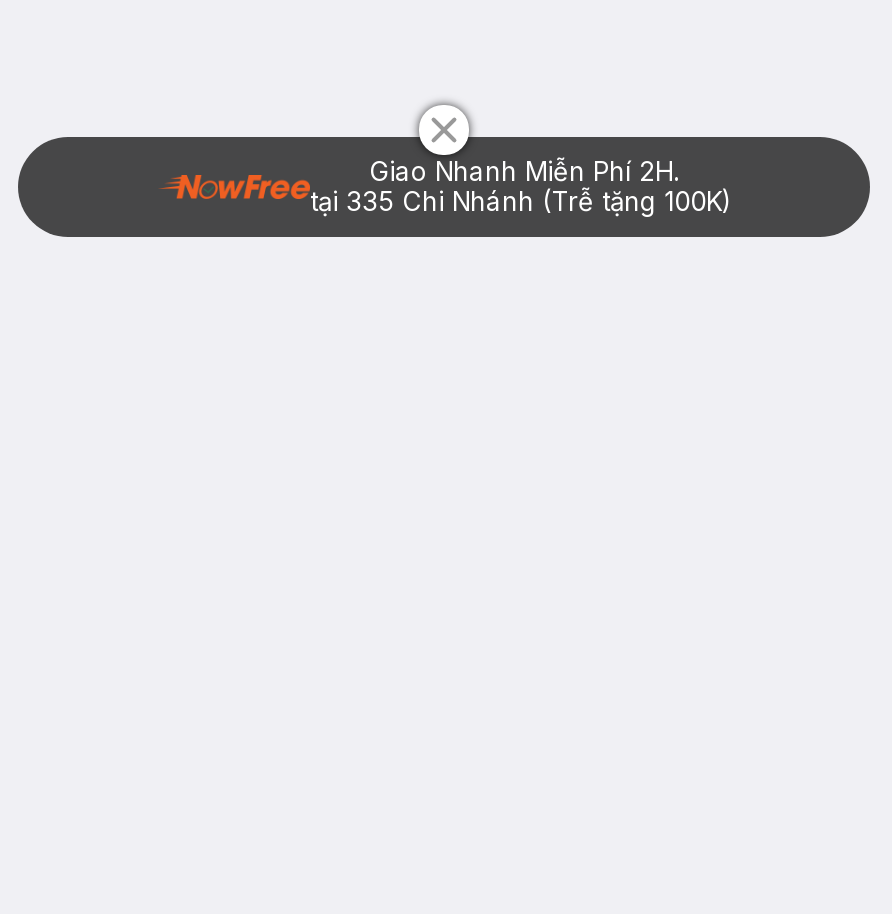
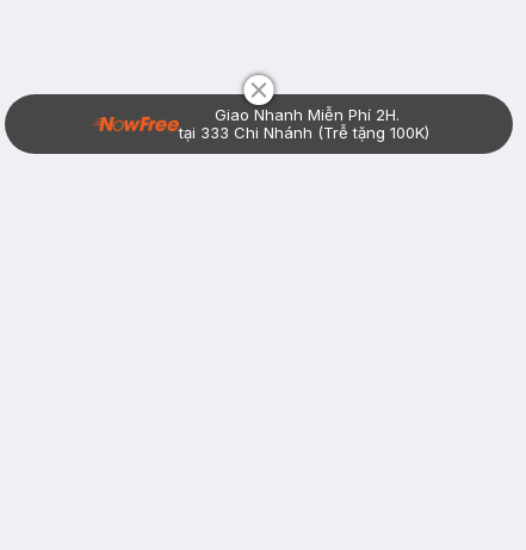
[310,185,730,217] tại 335 Chi Nhánh (Trễ tặng 100K) -> [179,123,429,142] tại 333 Chi Nhánh (Trễ tặng 100K)

